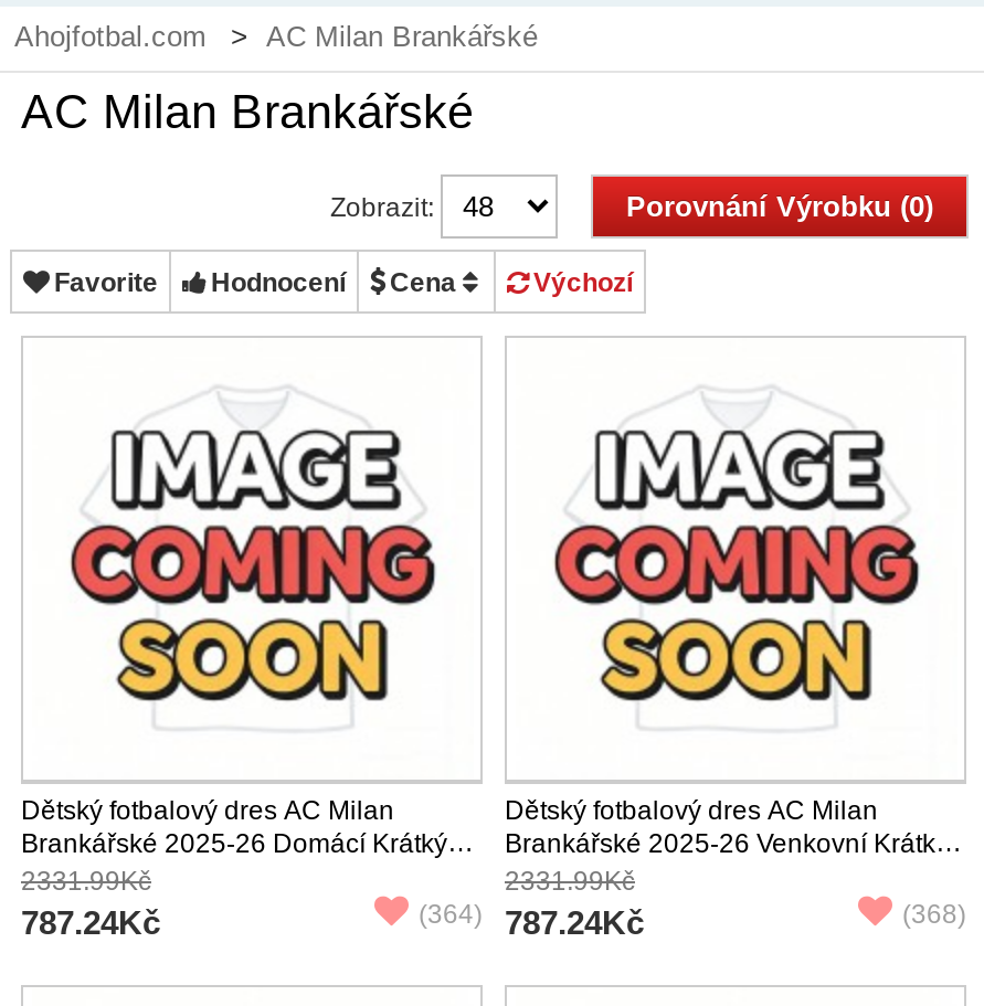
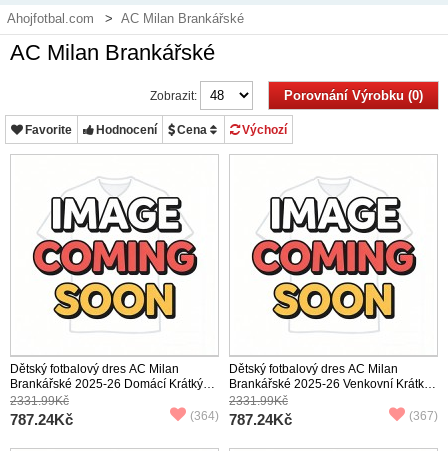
[902,898,966,929] (368) -> [409,408,438,422] (367)

